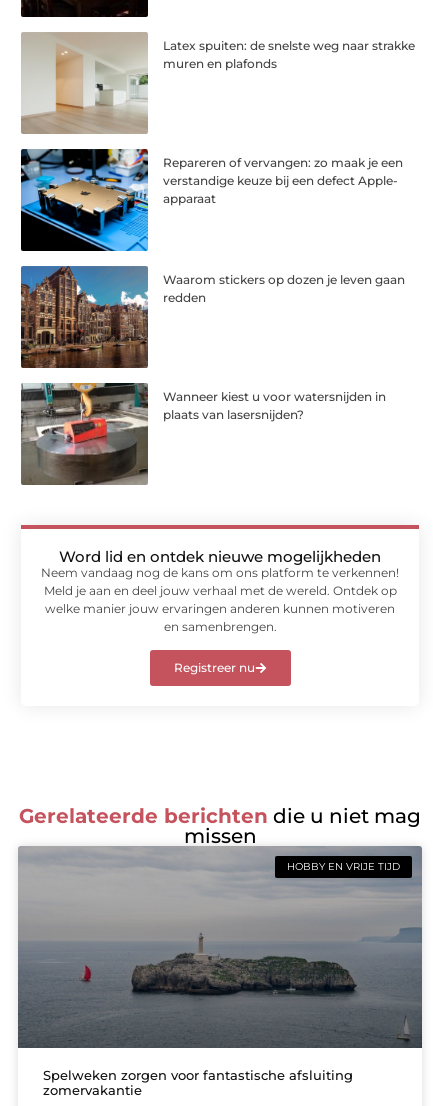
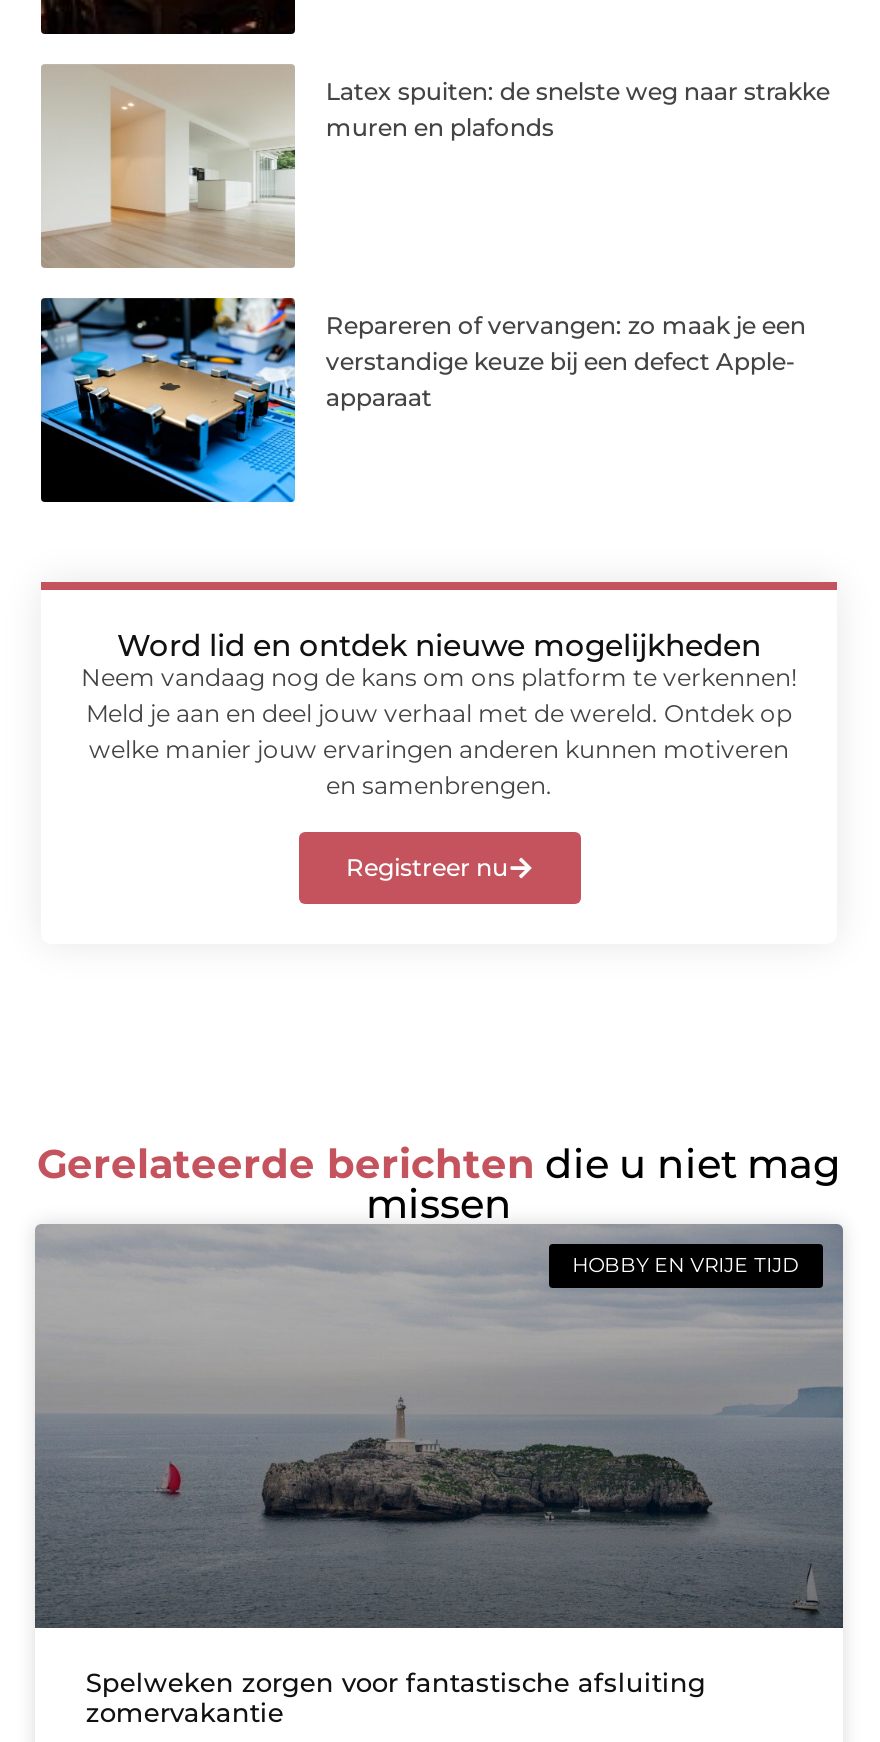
[20,265,405,368] [image] | Waarom stickers op dozen je leven gaan | redden -> none
[20,382,386,486] [image] | Wanneer kiest u voor watersnijden in | plaats van lasersnijden? -> none

